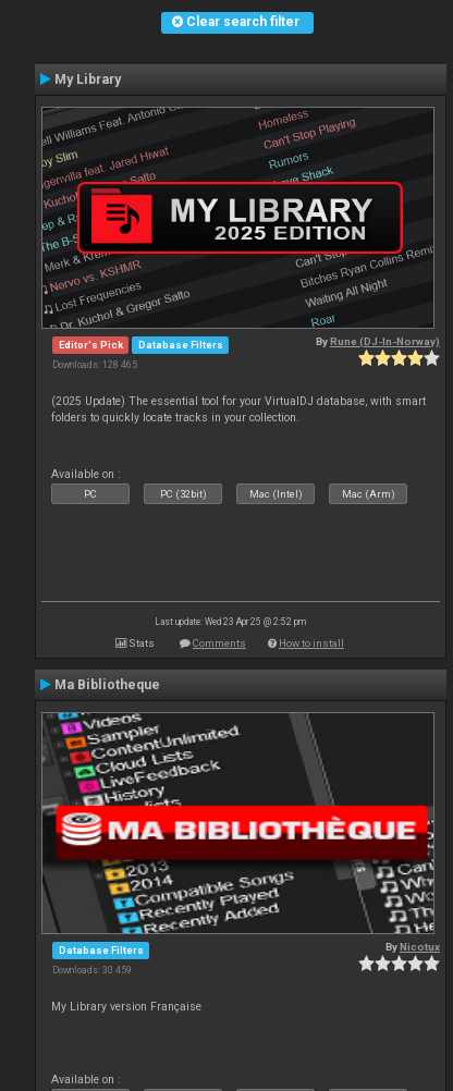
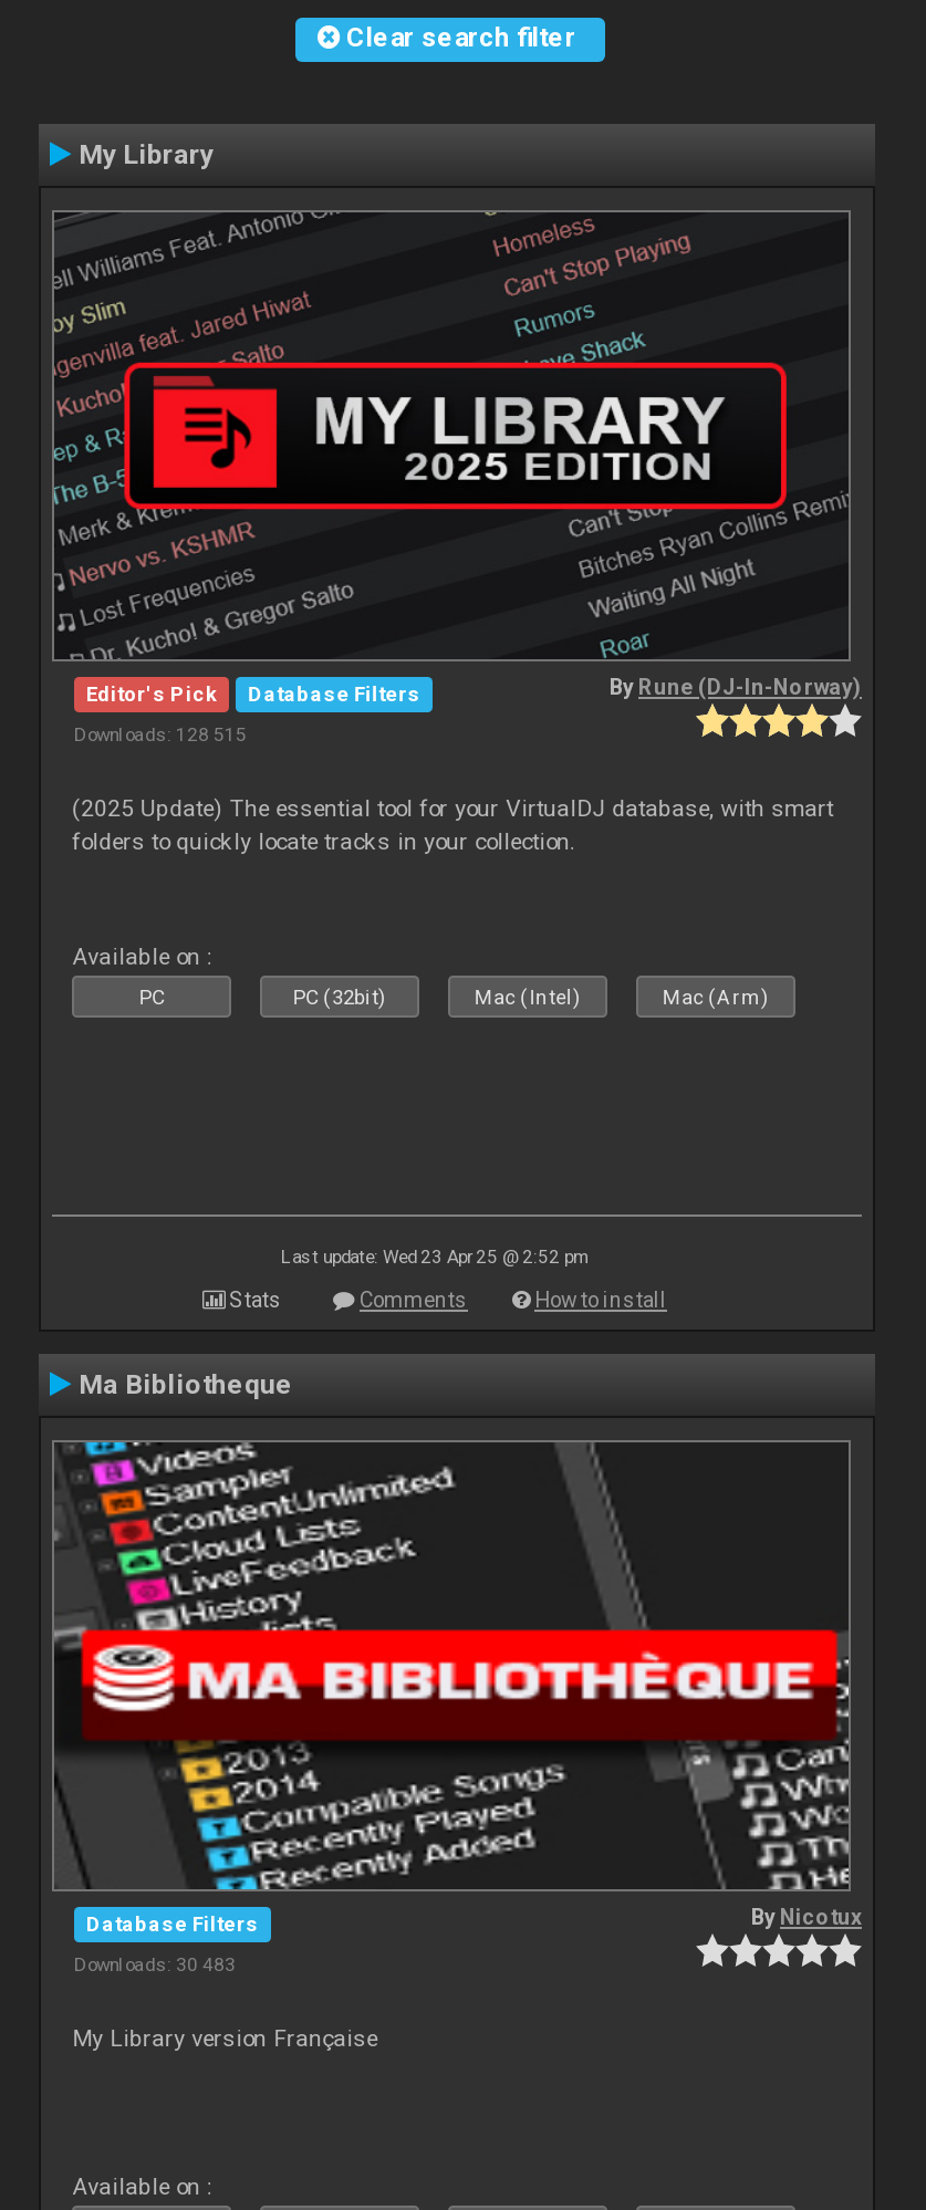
[52,359,137,370] Downloads: 128 465 -> [74,723,247,745] Downloads: 128 515
[52,964,132,975] Downloads: 30 459 -> [74,1953,236,1975] Downloads: 30 483

